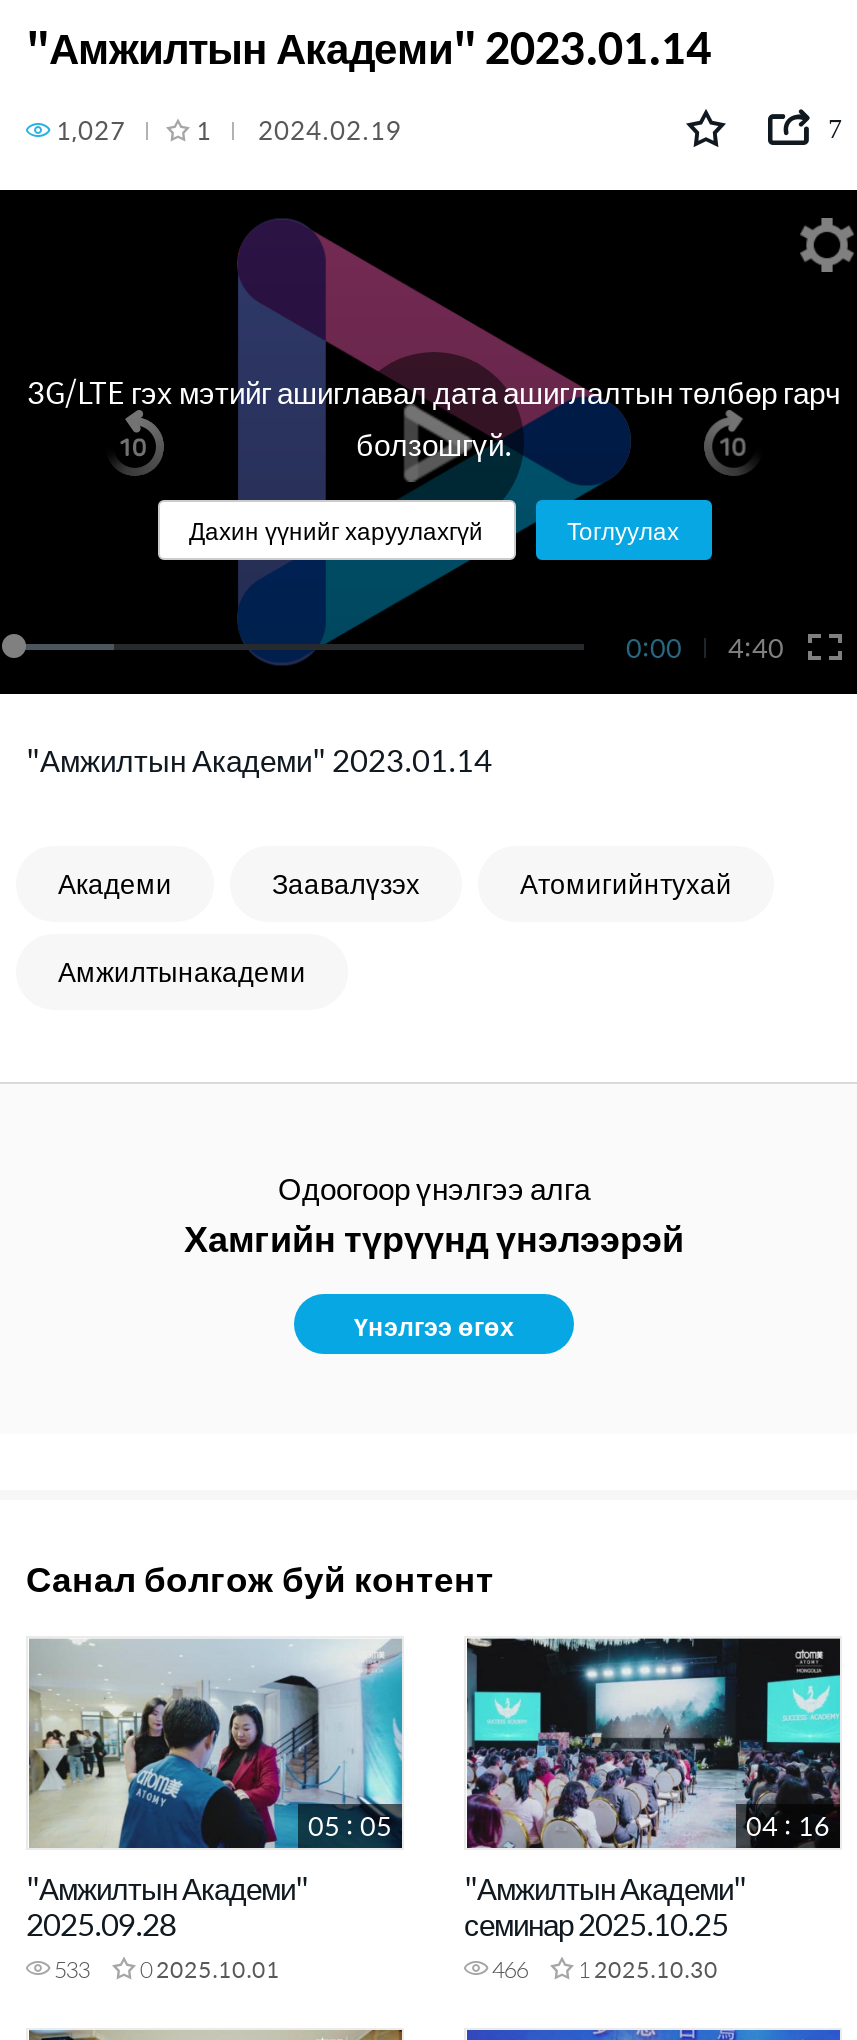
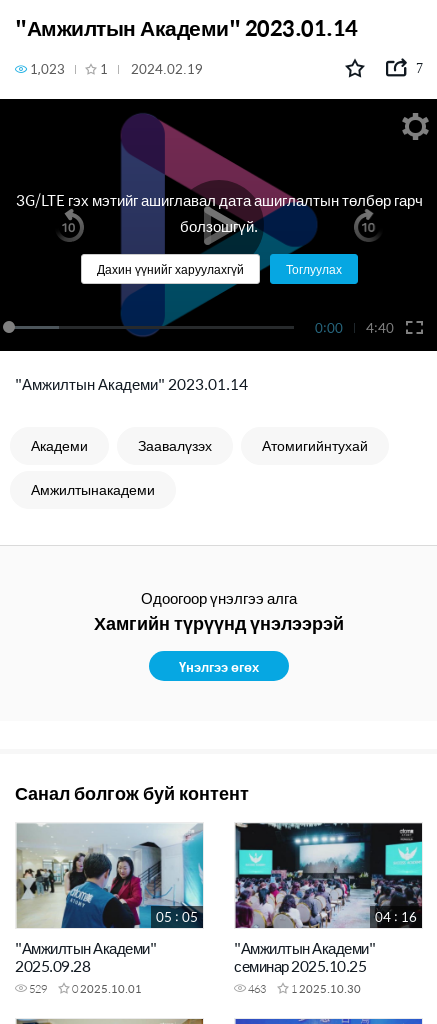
[56,108,402,150] 1,027 1 2024.02.19 -> [30,58,203,79] 1,023 1 2024.02.19
[54,1952,280,1986] 533 0 2025.10.01 -> [29,980,142,997] 529 0 2025.10.01
[492,1952,718,1986] 466 1 2025.10.30 -> [248,980,361,997] 463 1 2025.10.30

